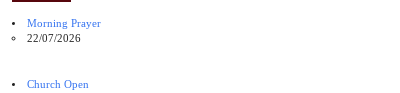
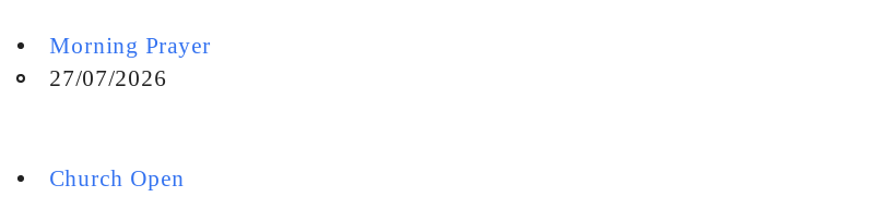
[27,33,81,44] 22/07/2026 -> [49,67,167,91] 27/07/2026

